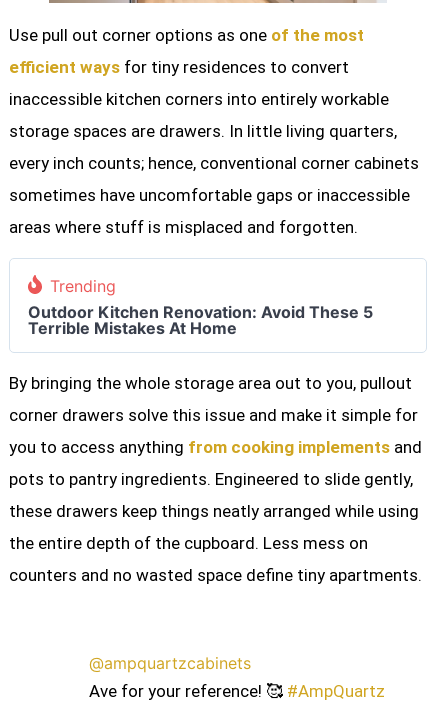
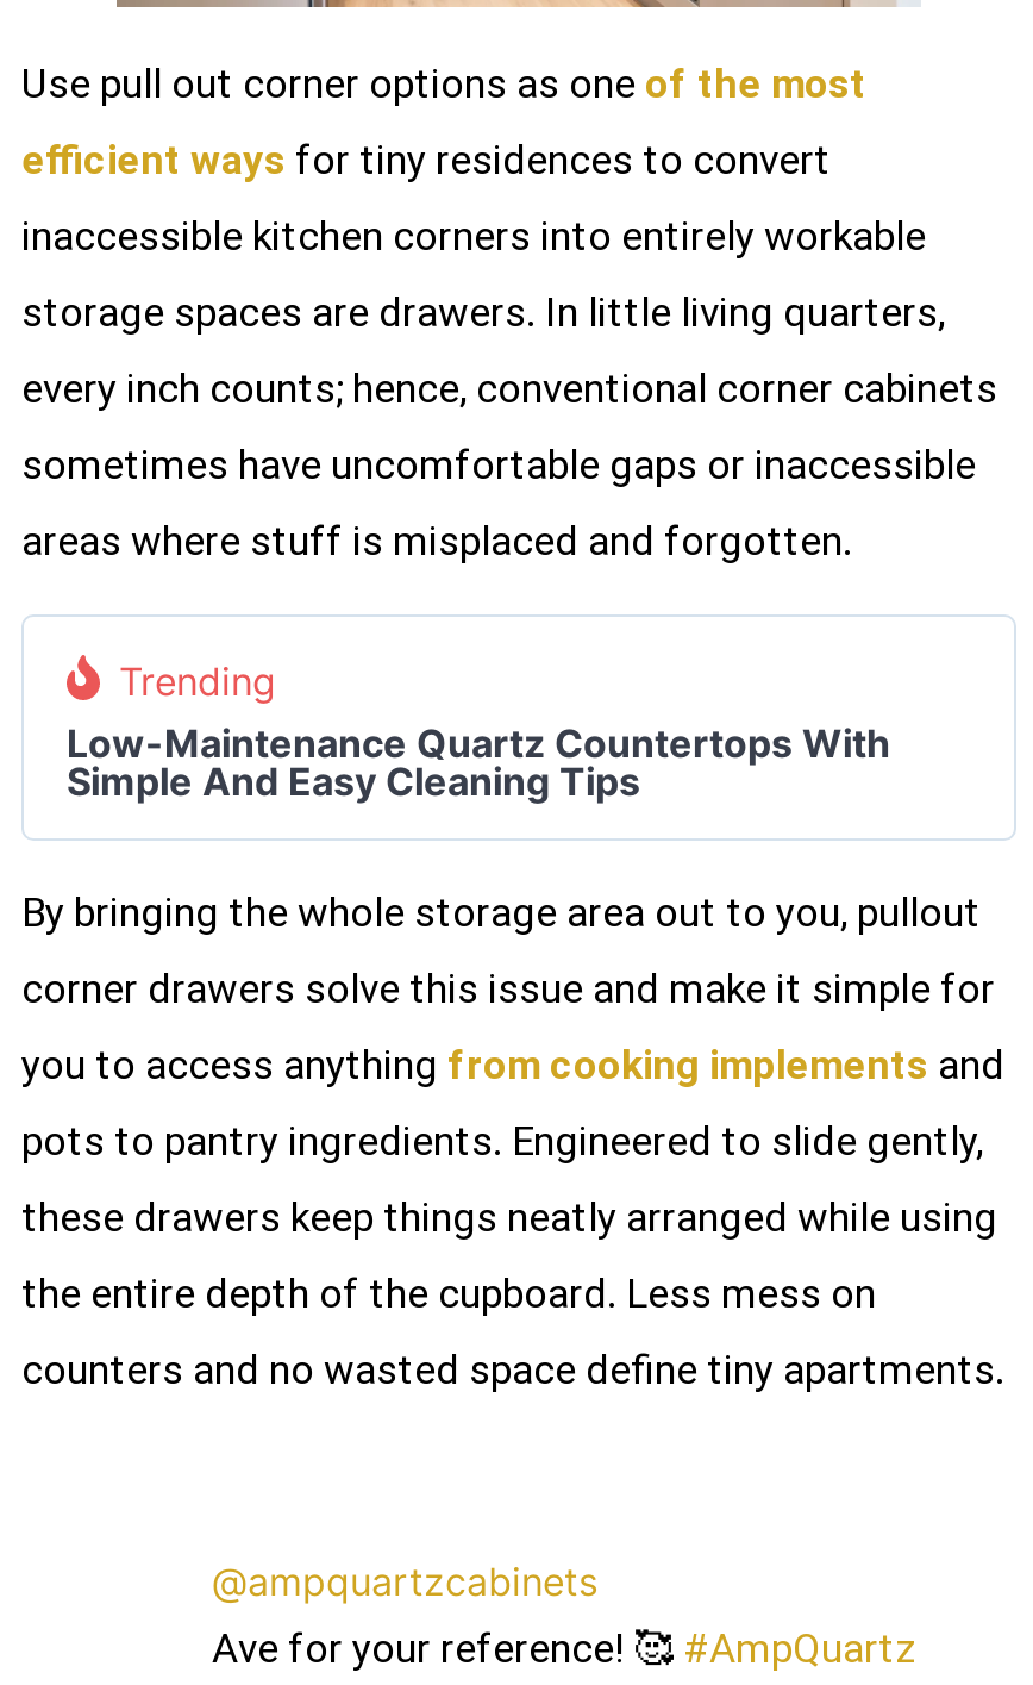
[28,302,373,338] Outdoor Kitchen Renovation: Avoid These 5 | Terrible Mistakes At Home -> [67,719,890,804] Low-Maintenance Quartz Countertops With | Simple And Easy Cleaning Tips

